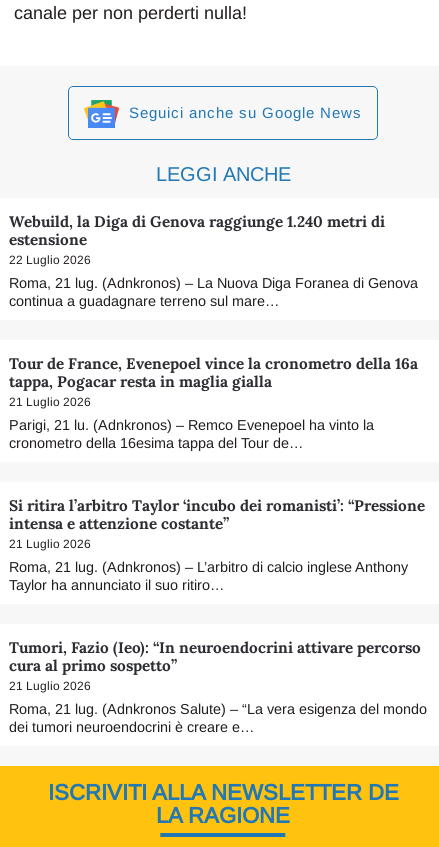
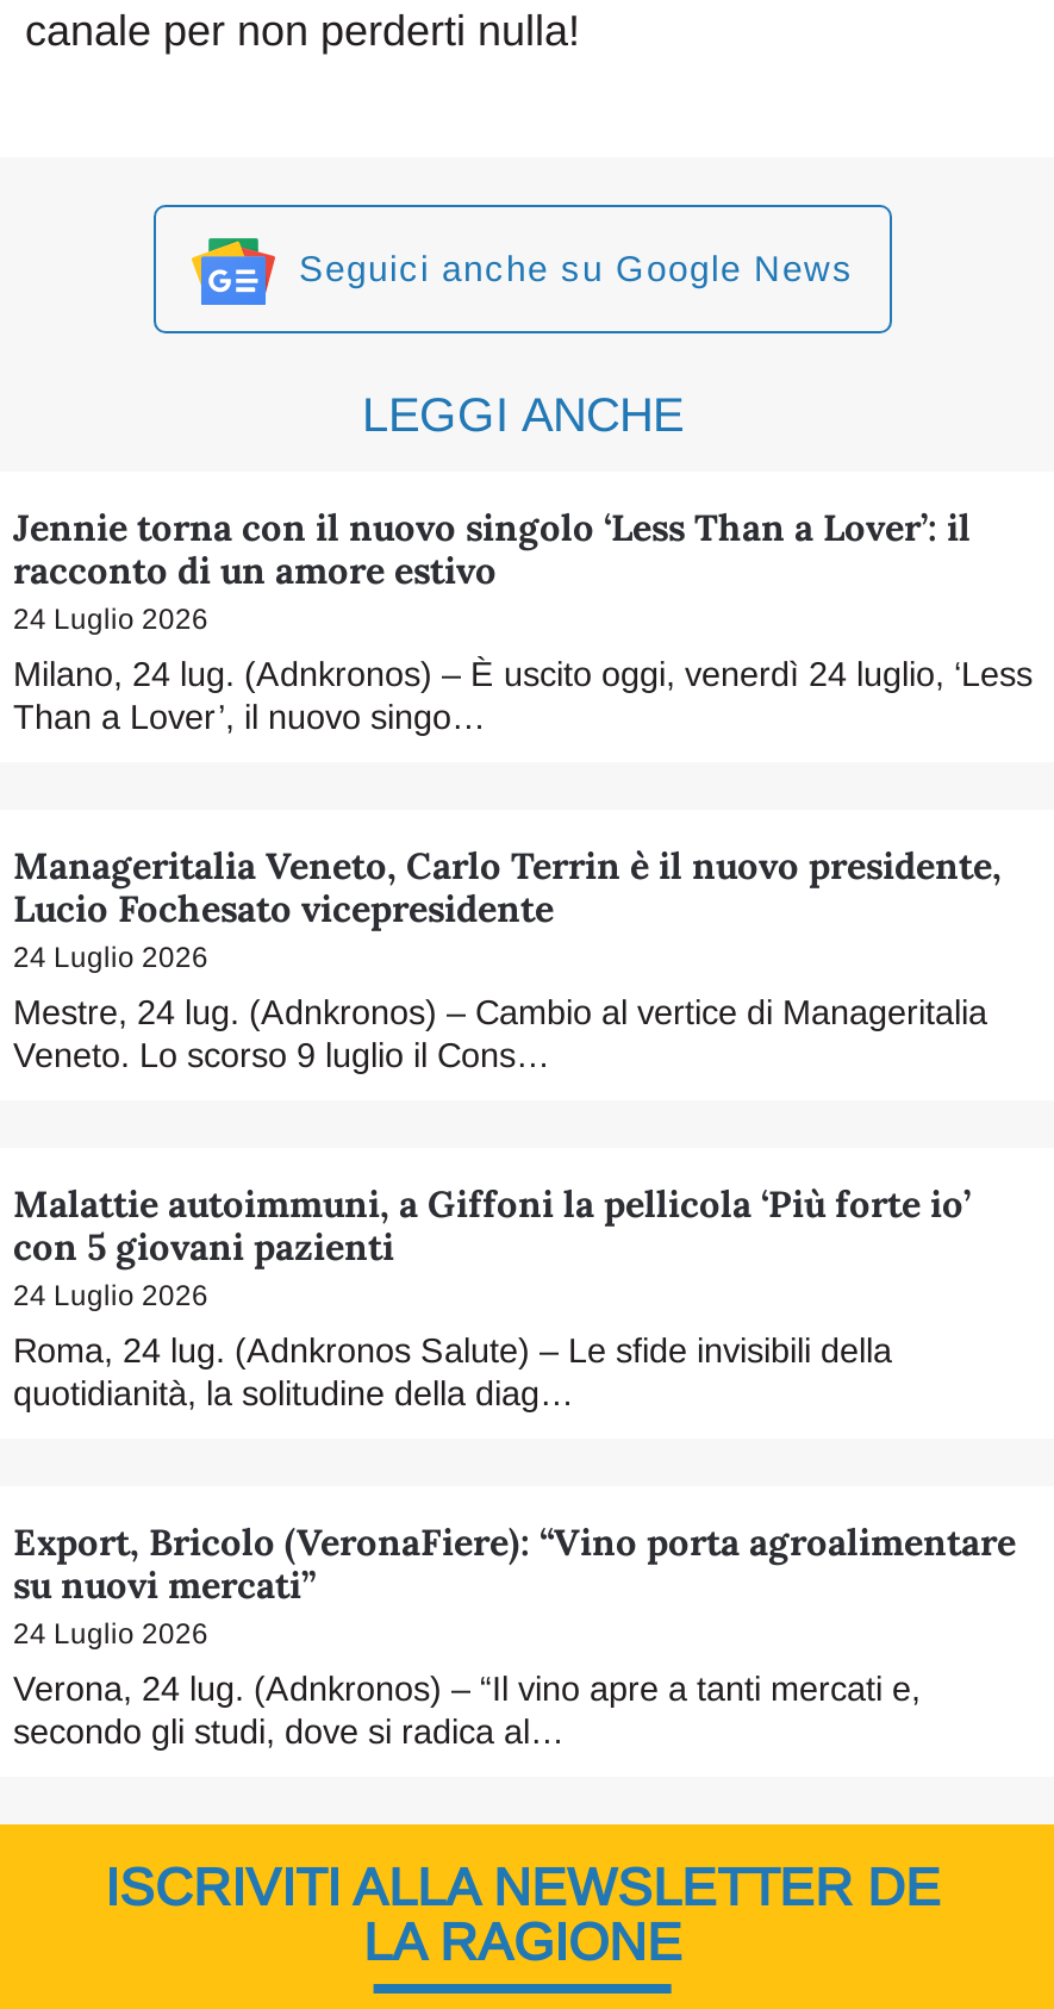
[9,212,385,267] Webuild, la Diga di Genova raggiunge 1.240 metri di | estensione | 22 Luglio 2026 -> [13,505,971,636] Jennie torna con il nuovo singolo ‘Less Than a Lover’: il | racconto di un amore estivo | 24 Luglio 2026
[9,275,418,309] Roma, 21 lug. (Adnkronos) – La Nuova Diga Foranea di Genova | continua a guadagnare terreno sul mare… -> [13,655,1033,736] Milano, 24 lug. (Adnkronos) – È uscito oggi, venerdì 24 luglio, ‘Less | Than a Lover’, il nuovo singo…
[9,354,418,409] Tour de France, Evenepoel vince la cronometro della 16a | tappa, Pogacar resta in maglia gialla | 21 Luglio 2026 -> [13,843,1002,974] Manageritalia Veneto, Carlo Terrin è il nuovo presidente, | Lucio Fochesato vicepresidente | 24 Luglio 2026
[9,417,374,451] Parigi, 21 lu. (Adnkronos) – Remco Evenepoel ha vinto la | cronometro della 16esima tappa del Tour de… -> [13,993,987,1074] Mestre, 24 lug. (Adnkronos) – Cambio al vertice di Manageritalia | Veneto. Lo scorso 9 luglio il Cons…
[9,496,425,551] Si ritira l’arbitro Taylor ‘incubo dei romanisti’: “Pressione | intensa e attenzione costante” | 21 Luglio 2026 -> [13,1181,971,1312] Malattie autoimmuni, a Giffoni la pellicola ‘Più forte io’ | con 5 giovani pazienti | 24 Luglio 2026
[9,559,408,593] Roma, 21 lug. (Adnkronos) – L’arbitro di calcio inglese Anthony | Taylor ha annunciato il suo ritiro… -> [13,1331,892,1412] Roma, 24 lug. (Adnkronos Salute) – Le sfide invisibili della | quotidianità, la solitudine della diag…
[9,638,421,693] Tumori, Fazio (Ieo): “In neuroendocrini attivare percorso | cura al primo sospetto” | 21 Luglio 2026 -> [13,1520,1016,1651] Export, Bricolo (VeronaFiere): “Vino porta agroalimentare | su nuovi mercati” | 24 Luglio 2026
[9,701,427,735] Roma, 21 lug. (Adnkronos Salute) – “La vera esigenza del mondo | dei tumori neuroendocrini è creare e… -> [13,1670,921,1751] Verona, 24 lug. (Adnkronos) – “Il vino apre a tanti mercati e, | secondo gli studi, dove si radica al…

